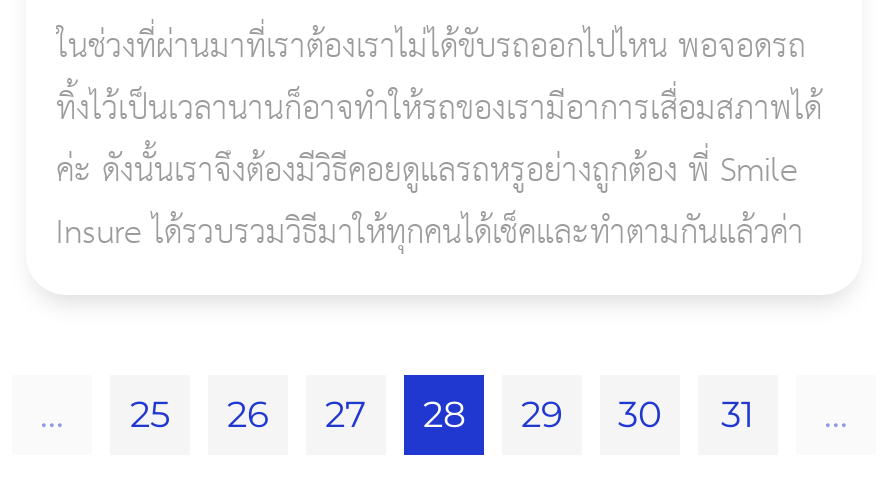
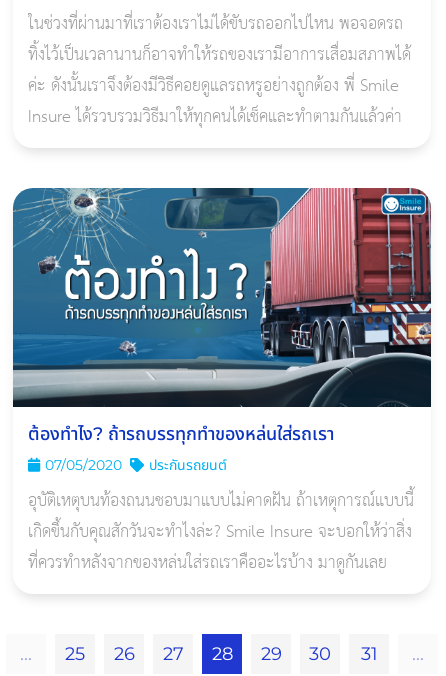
none -> [12,187,432,579] [image] | ต้องทำไง? ถ้ารถบรรทุกทำของหล่นใส่รถเรา | 07/05/2020 | ประกันรถยนต์ | อุบัติเหตุบนท้องถนนชอบมาแบบไม่คาดฝัน ถ้าเหตุการณ์แบบนี้ | เกิดขึ้นกับคุณสักวันจะทำไงล่ะ? Smile Insure จะบอกให้ว่าสิ่ง | ที่ควรทำหลังจากของหล่นใส่รถเราคืออะไรบ้าง มาดูกันเลย

